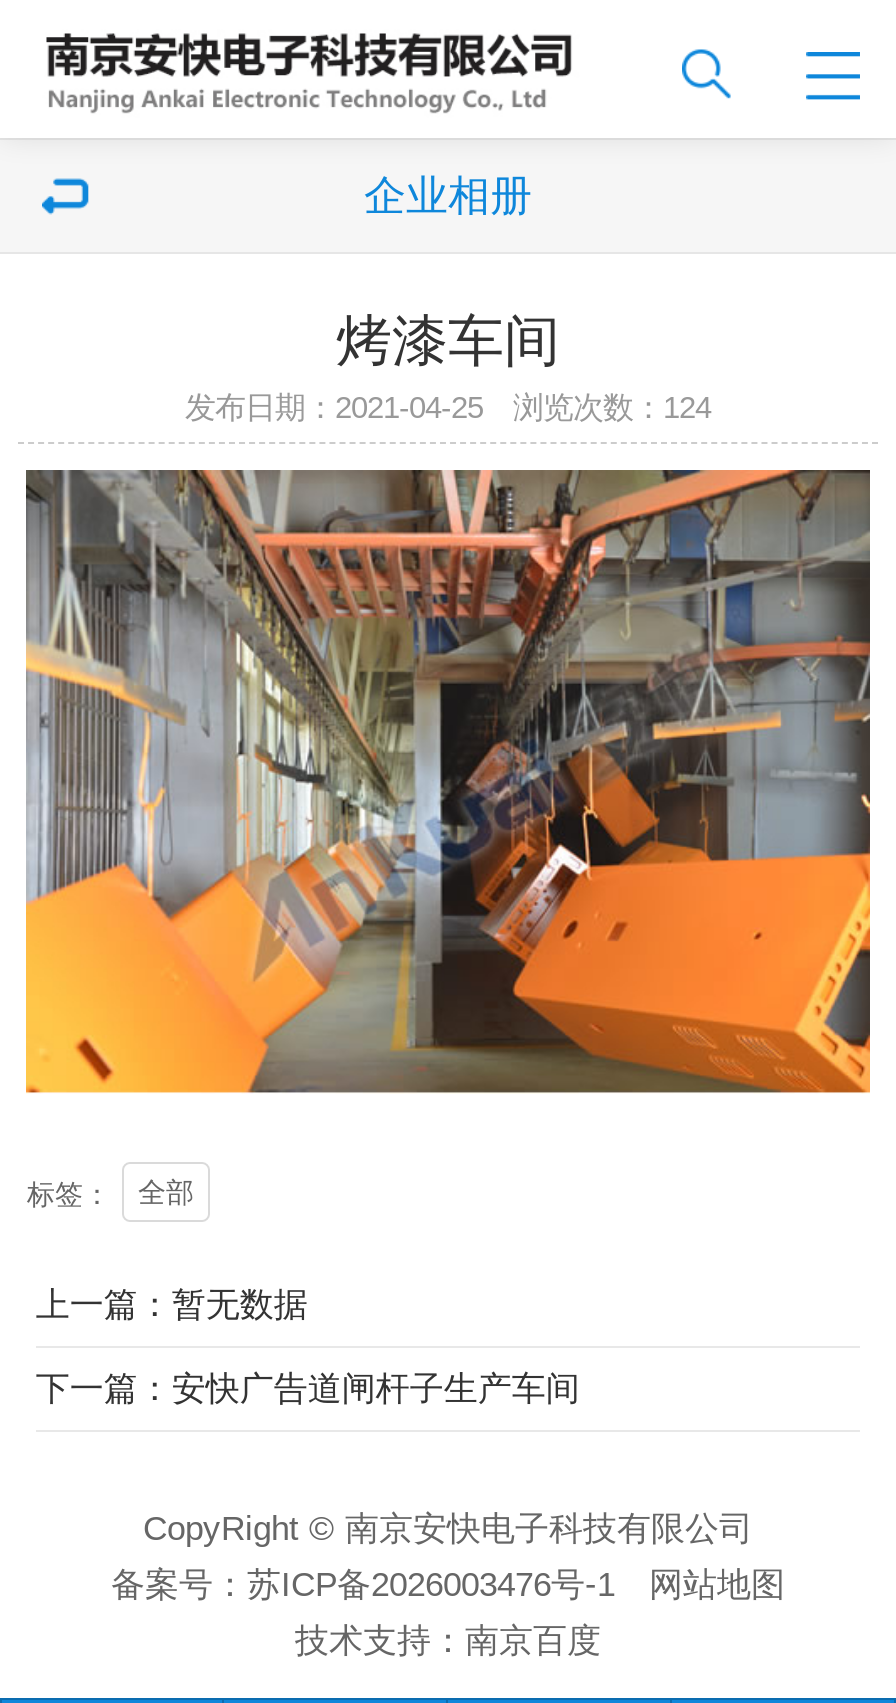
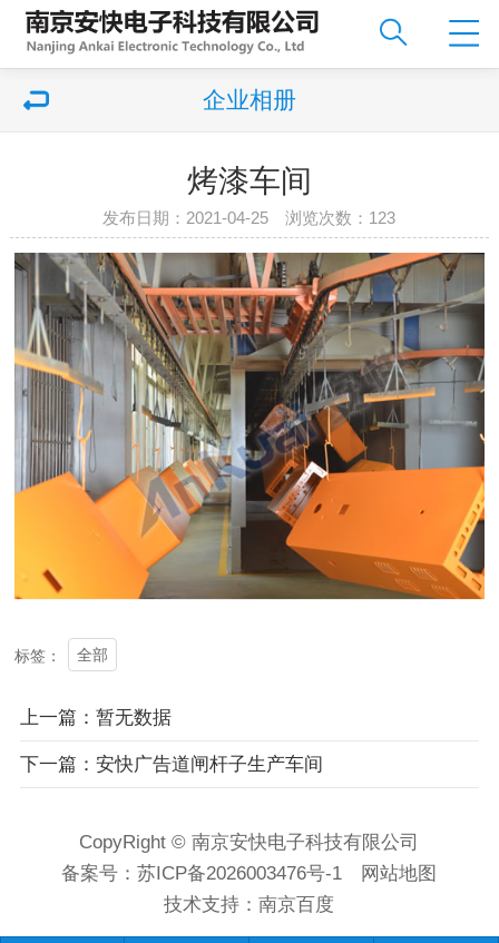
[185,390,711,424] 发布日期：2021-04-25 浏览次数：124 -> [103,208,396,227] 发布日期：2021-04-25 浏览次数：123

